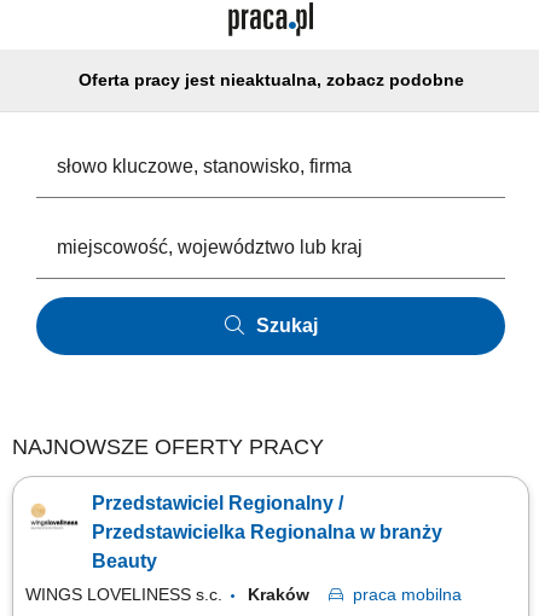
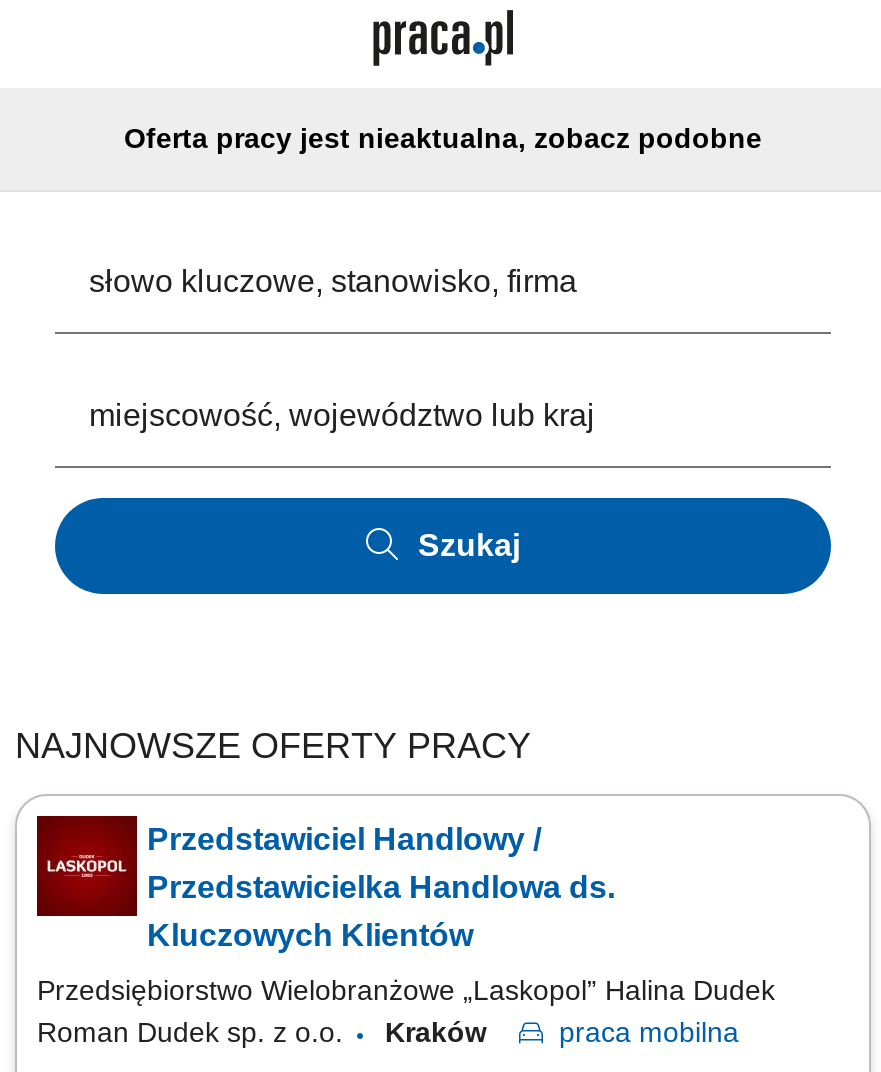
[25,489,442,571] [image] | Przedstawiciel Regionalny / | Przedstawicielka Regionalna w branży | Beauty -> [35,814,615,952] [image] | Przedstawiciel Handlowy / | Przedstawicielka Handlowa ds. | Kluczowych Klientów
[25,585,222,604] WINGS LOVELINESS s.c. -> [37,974,775,1048] Przedsiębiorstwo Wielobranżowe „Laskopol” Halina Dudek | Roman Dudek sp. z o.o.

